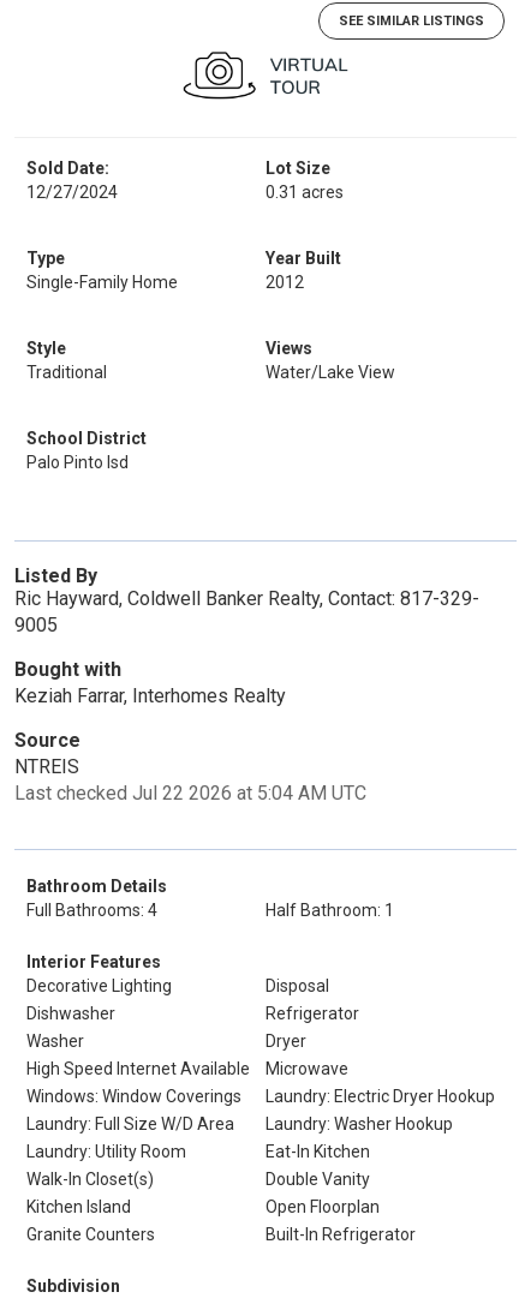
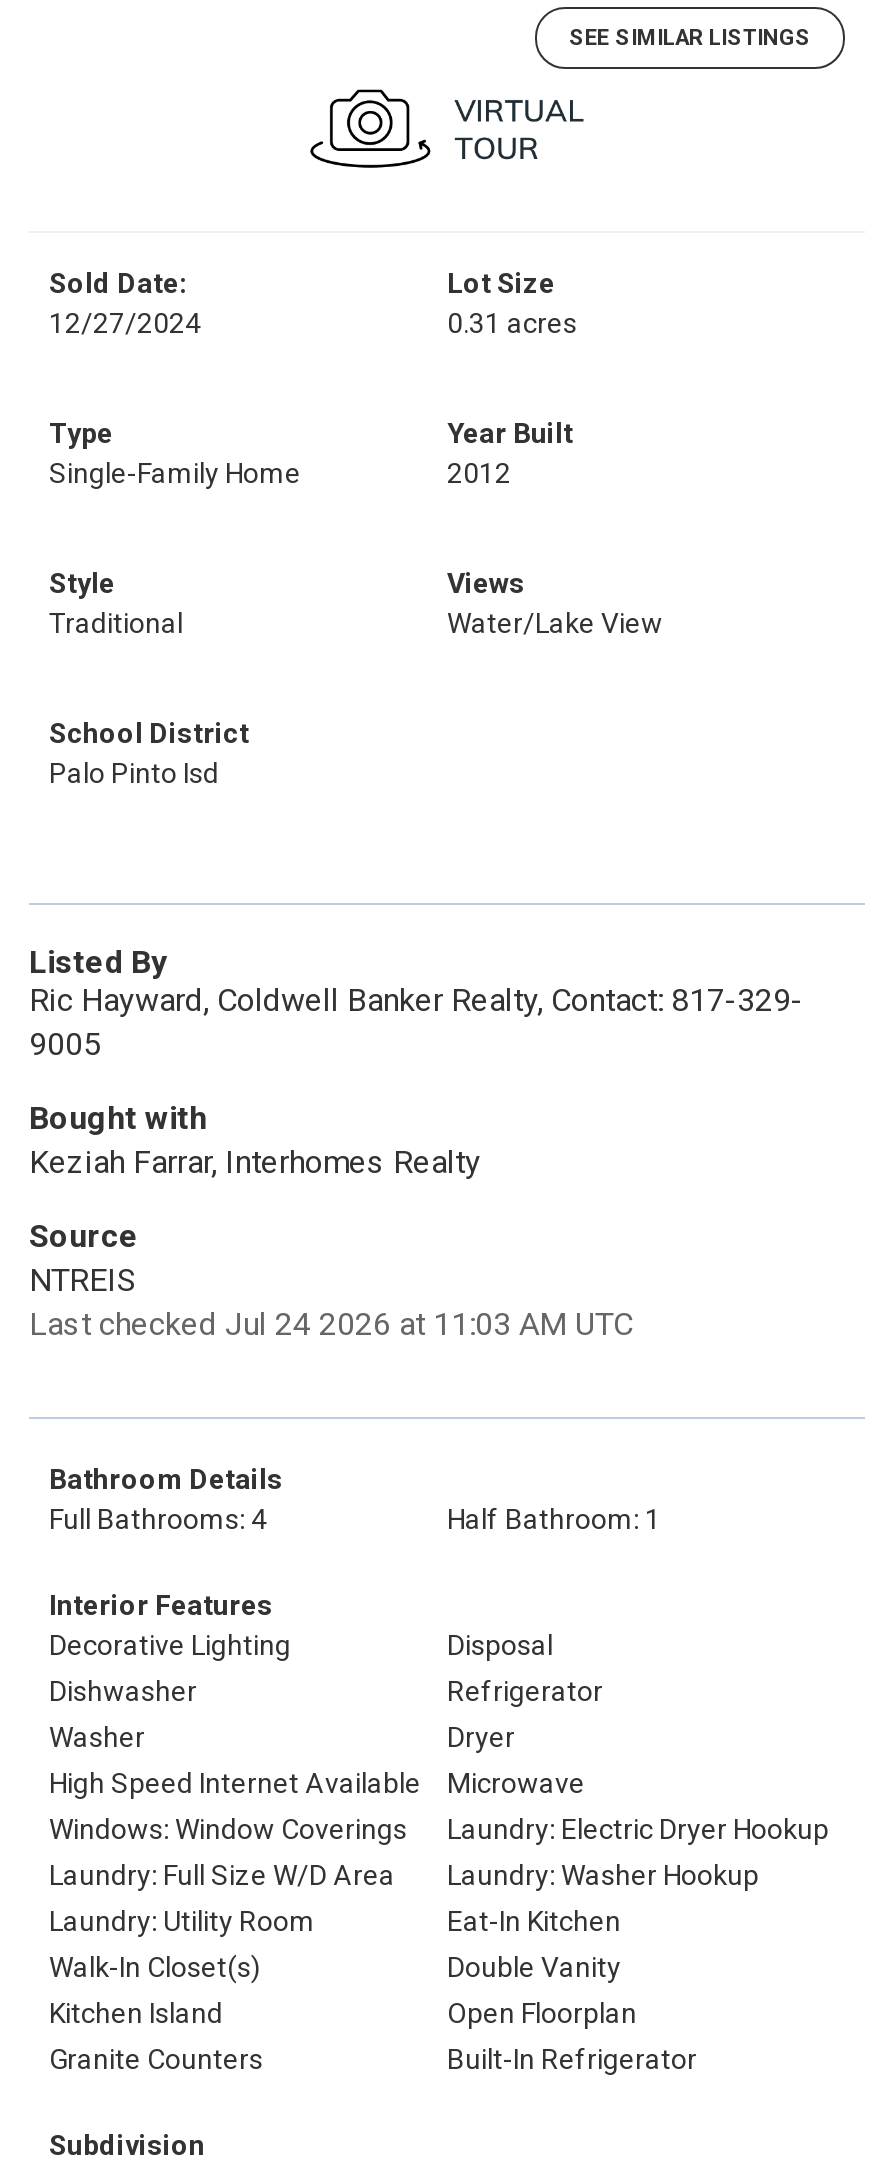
[14,782,366,804] Last checked Jul 22 2026 at 5:04 AM UTC -> [29,1305,633,1343] Last checked Jul 24 2026 at 11:03 AM UTC

